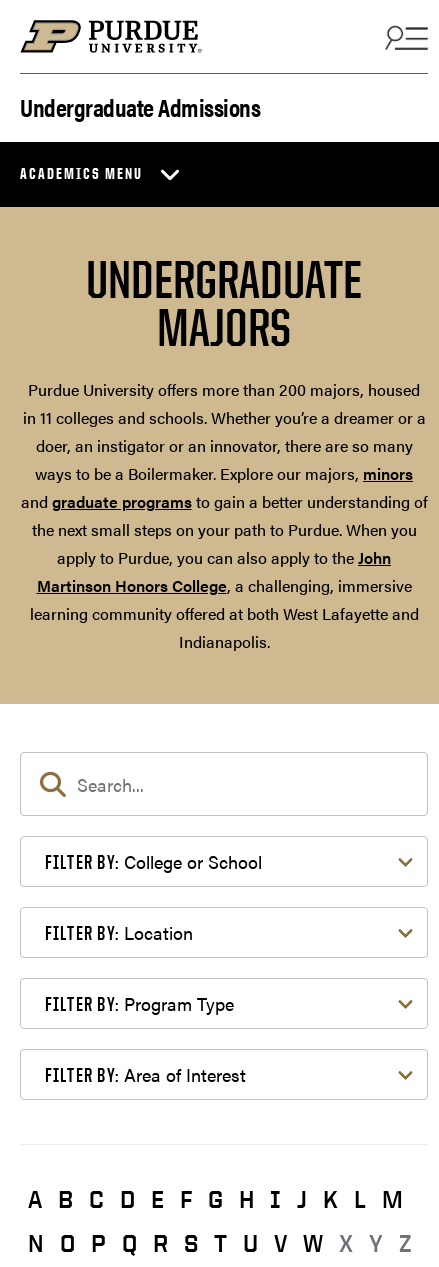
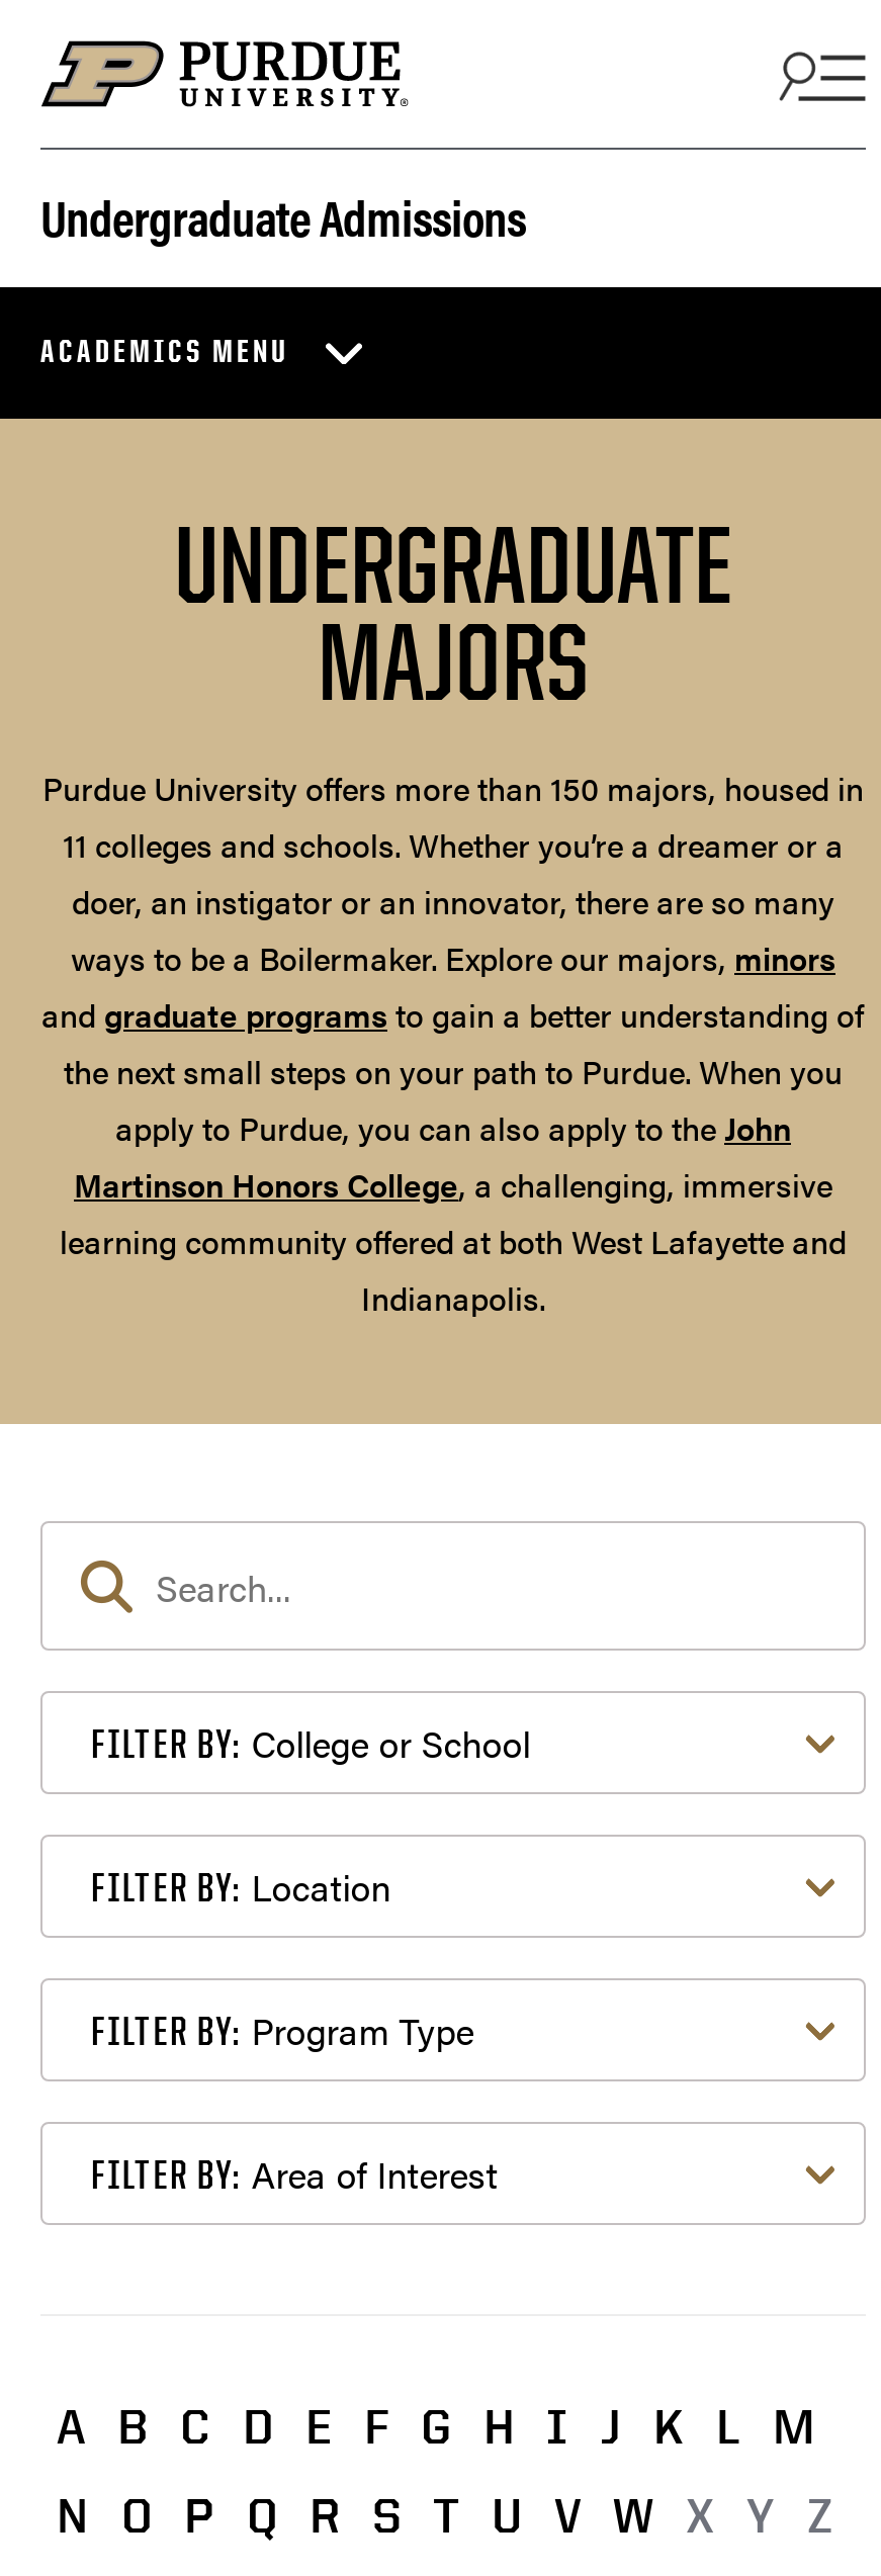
[22,378,425,429] Purdue University offers more than 200 majors, housed | in 11 colleges and schools. Whether you’re a dreamer or a -> [42,765,864,868] Purdue University offers more than 150 majors, housed in | 11 colleges and schools. Whether you’re a dreamer or a

